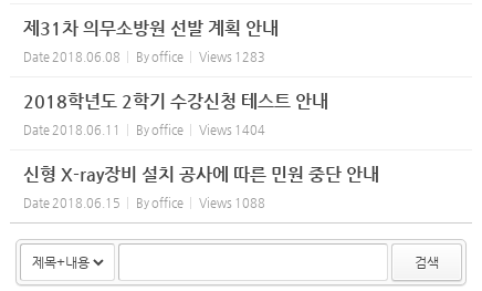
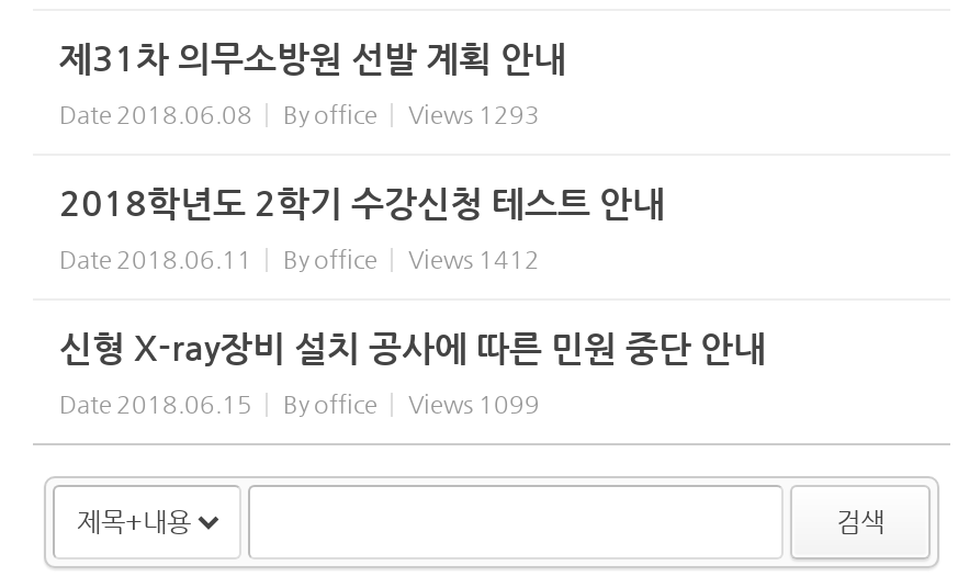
[23,50,265,64] Date 2018.06.08 By office Views 1283 -> [59,101,540,130] Date 2018.06.08 By office Views 1293
[23,123,265,137] Date 2018.06.11 By office Views 1404 -> [59,246,540,275] Date 2018.06.11 By office Views 1412
[23,196,265,210] Date 2018.06.15 By office Views 1088 -> [59,391,540,419] Date 2018.06.15 By office Views 1099

